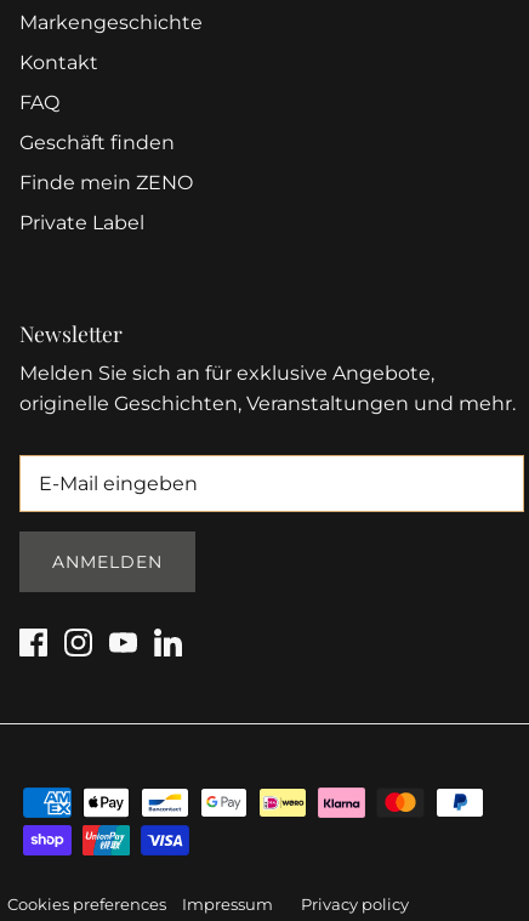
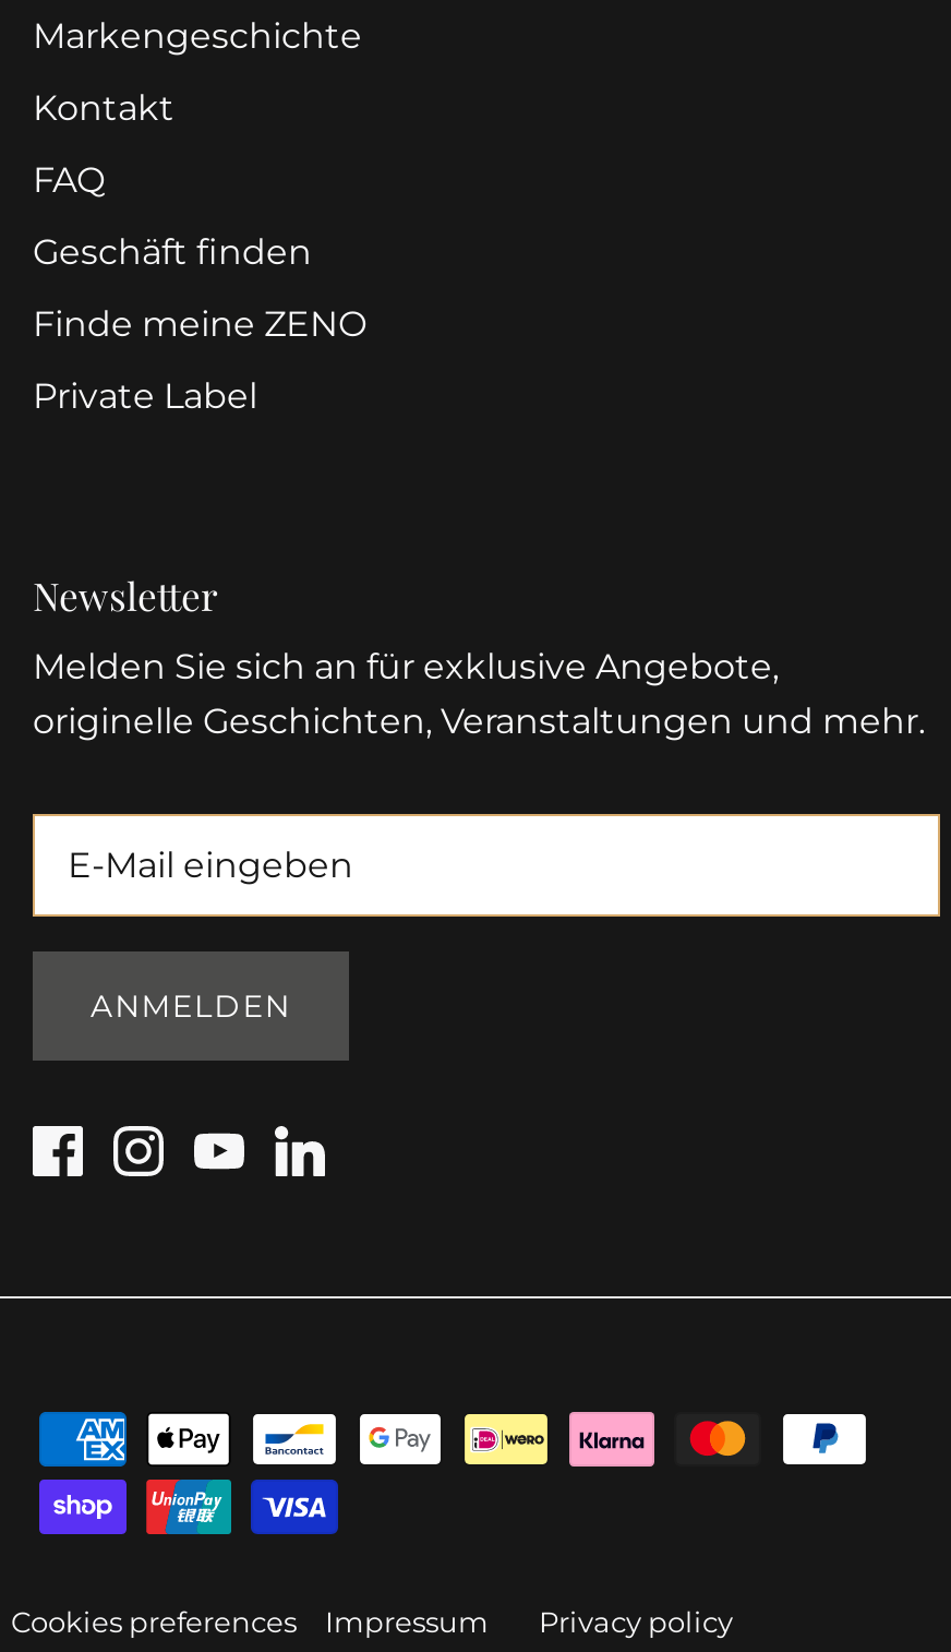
[19,171,193,194] Finde mein ZENO -> [33,304,366,345] Finde meine ZENO

